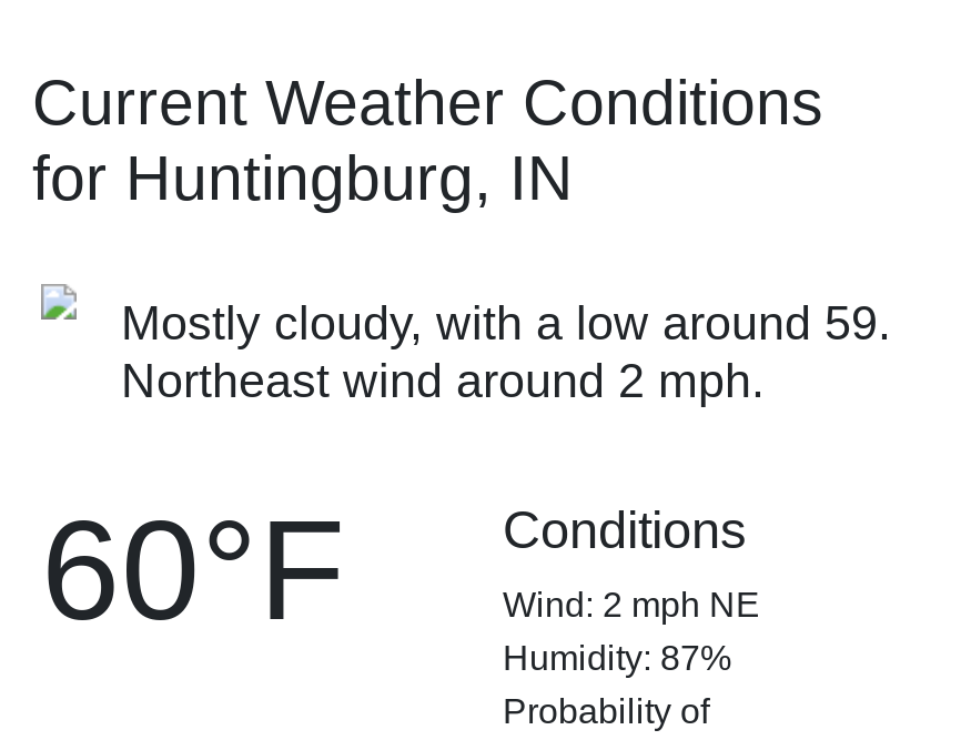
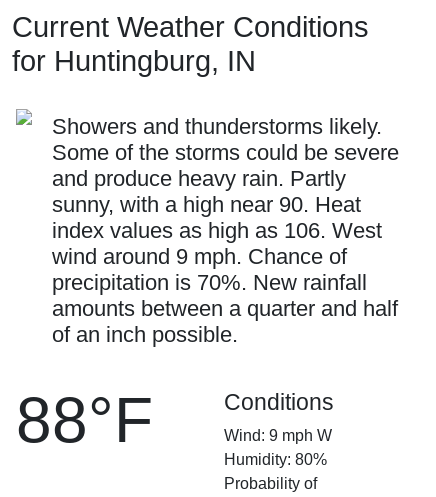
[121,295,891,408] Mostly cloudy, with a low around 59. | Northeast wind around 2 mph. -> [52,114,399,347] Showers and thunderstorms likely. | Some of the storms could be severe | and produce heavy rain. Partly | sunny, with a high near 90. Heat | index values as high as 106. West | wind around 9 mph. Chance of | precipitation is 70%. New rainfall | amounts between a quarter and half | of an inch possible.
[41,490,345,650] 60°F -> [16,384,153,456] 88°F
[503,586,760,624] Wind: 2 mph NE -> [224,427,332,444] Wind: 9 mph W
[503,639,731,677] Humidity: 87% -> [224,451,327,468] Humidity: 80%

